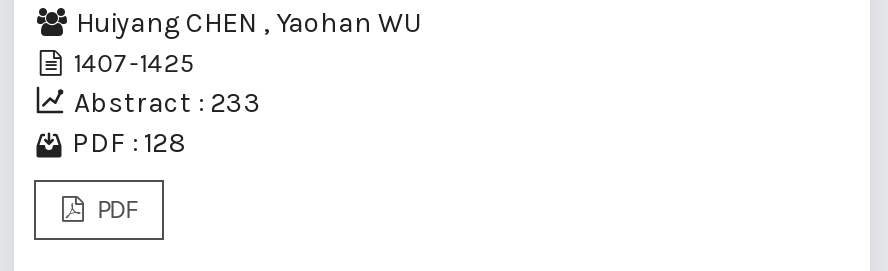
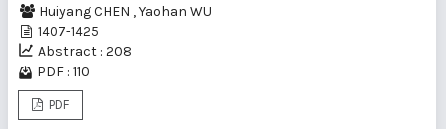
[74,86,262,120] Abstract : 233 -> [38,43,132,60] Abstract : 208
[72,126,186,160] PDF : 128 -> [37,63,90,80] PDF : 110

